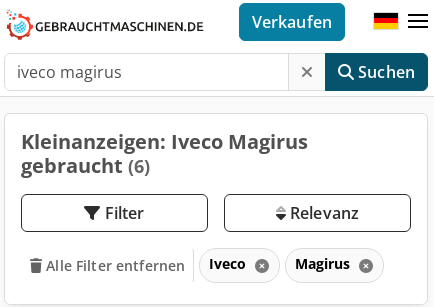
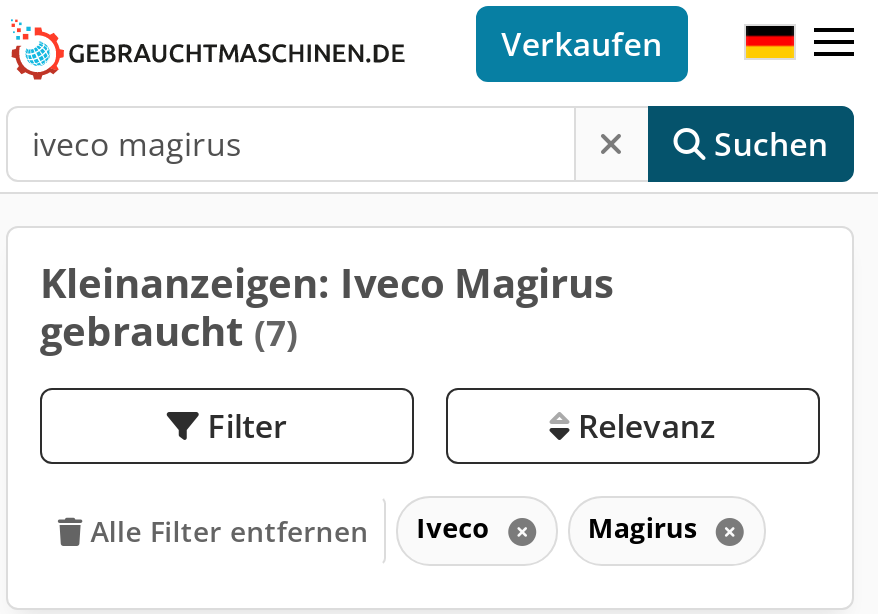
[21,152,150,179] gebraucht(6) -> [40,304,298,358] gebraucht(7)

